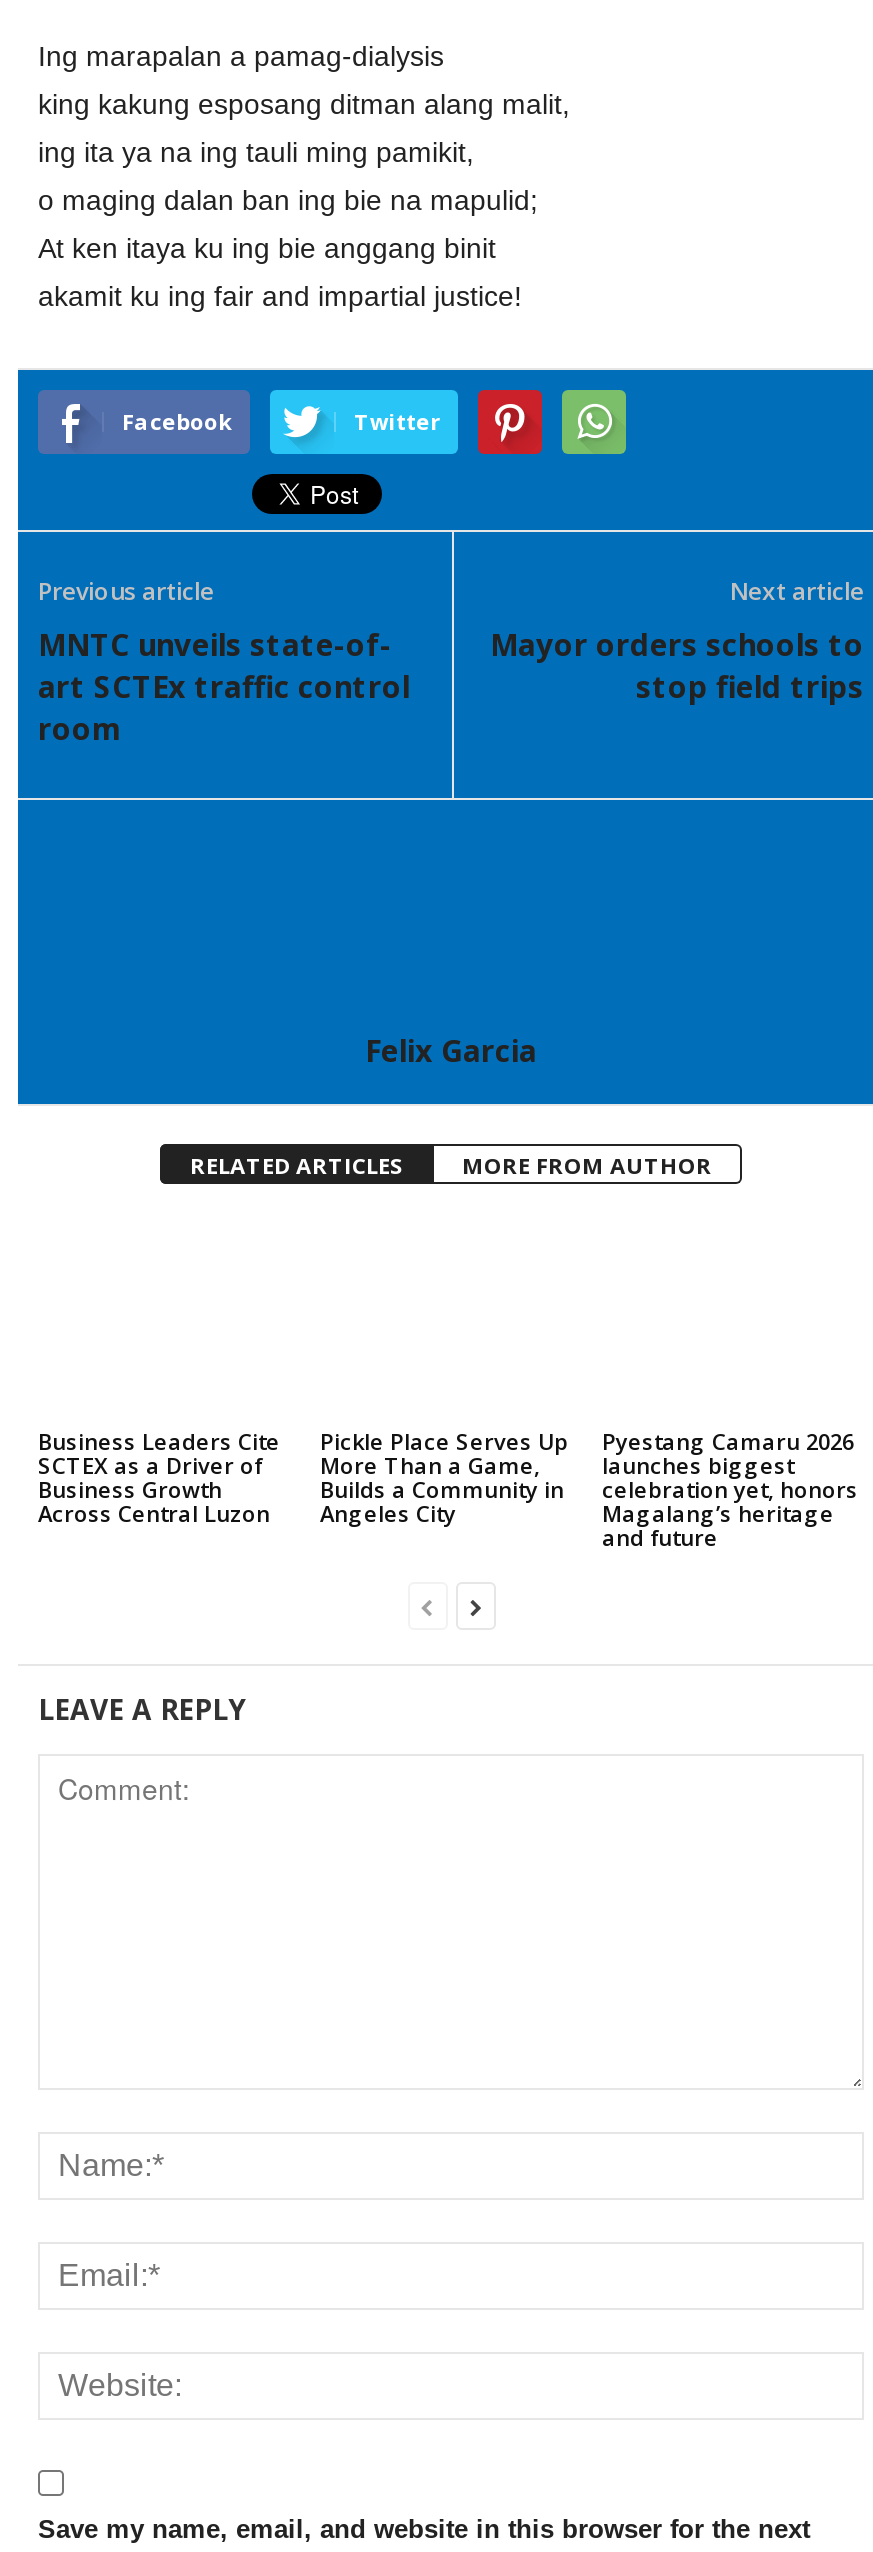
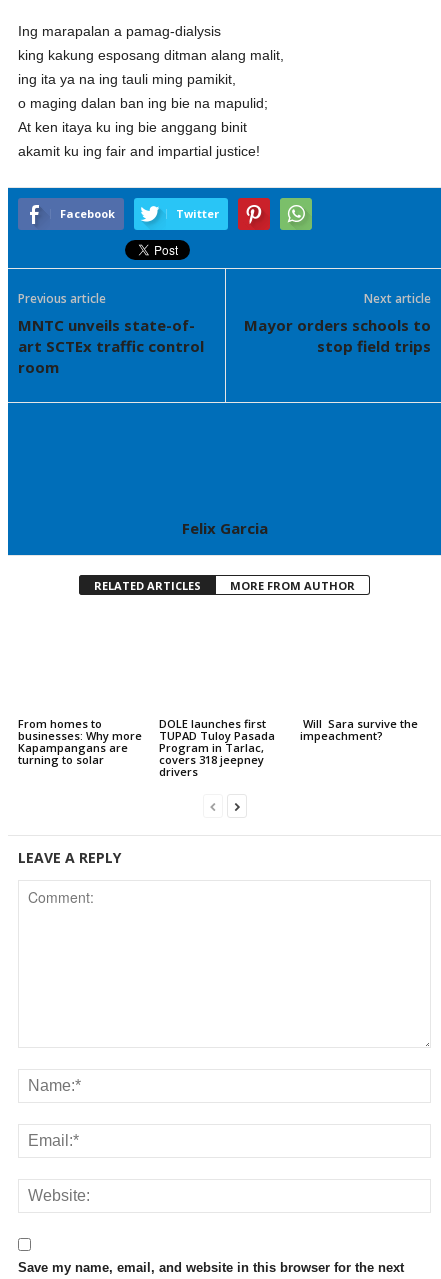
[38,1426,280,1528] Business Leaders Cite | SCTEX as a Driver of | Business Growth | Across Central Luzon -> [18,716,142,767] From homes to | businesses: Why more | Kapampangans are | turning to solar
[320,1426,568,1528] Pickle Place Serves Up | More Than a Game, | Builds a Community in | Angeles City -> [159,716,275,779] DOLE launches first | TUPAD Tuloy Pasada | Program in Tarlac, | covers 318 jeepney | drivers
[602,1426,858,1552] Pyestang Camaru 2026 | launches biggest | celebration yet, honors | Magalang’s heritage | and future -> [300,716,418,743] Will Sara survive the | impeachment?

